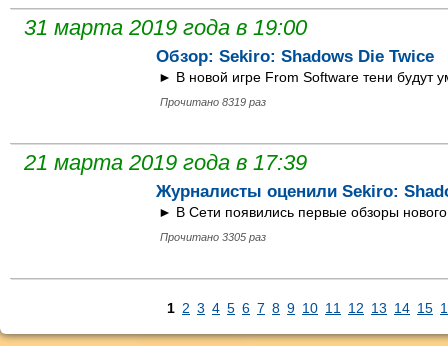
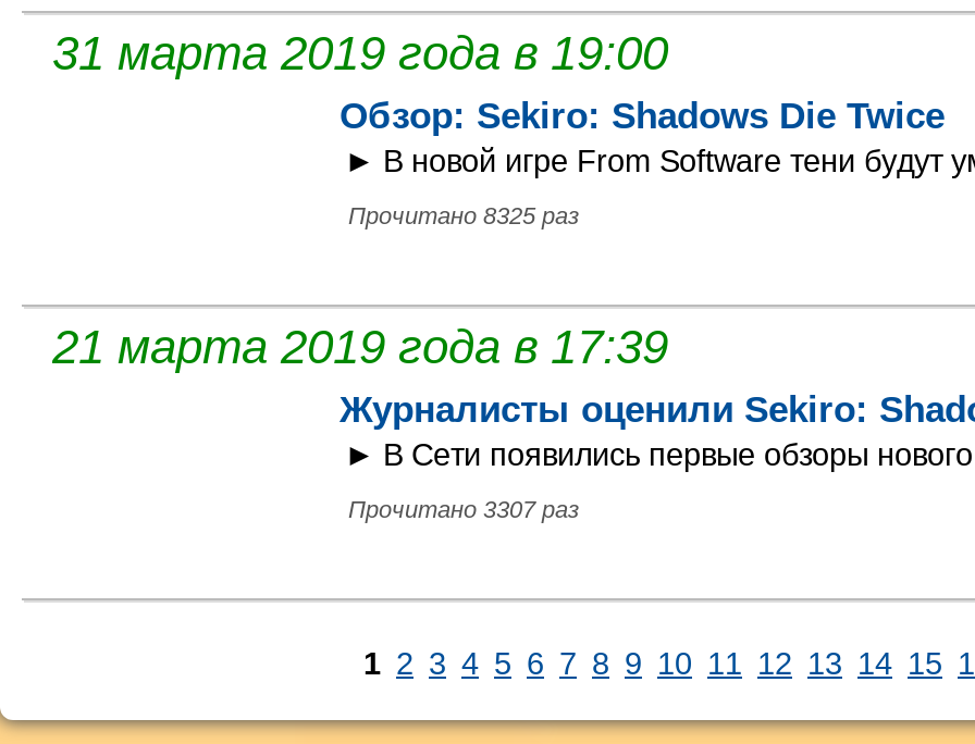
[160,96,266,108] Прочитано 8319 раз -> [348,203,579,229] Прочитано 8325 раз
[160,231,266,243] Прочитано 3305 раз -> [348,496,579,523] Прочитано 3307 раз

